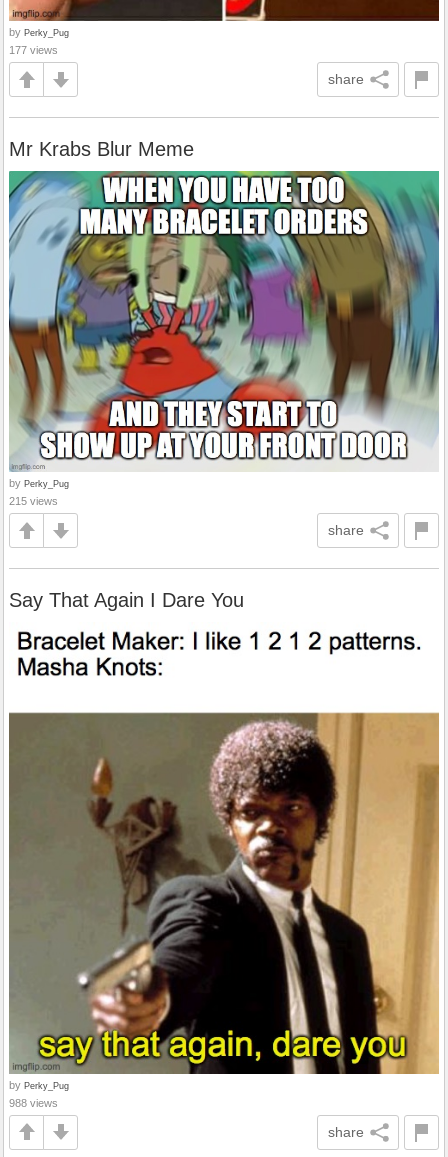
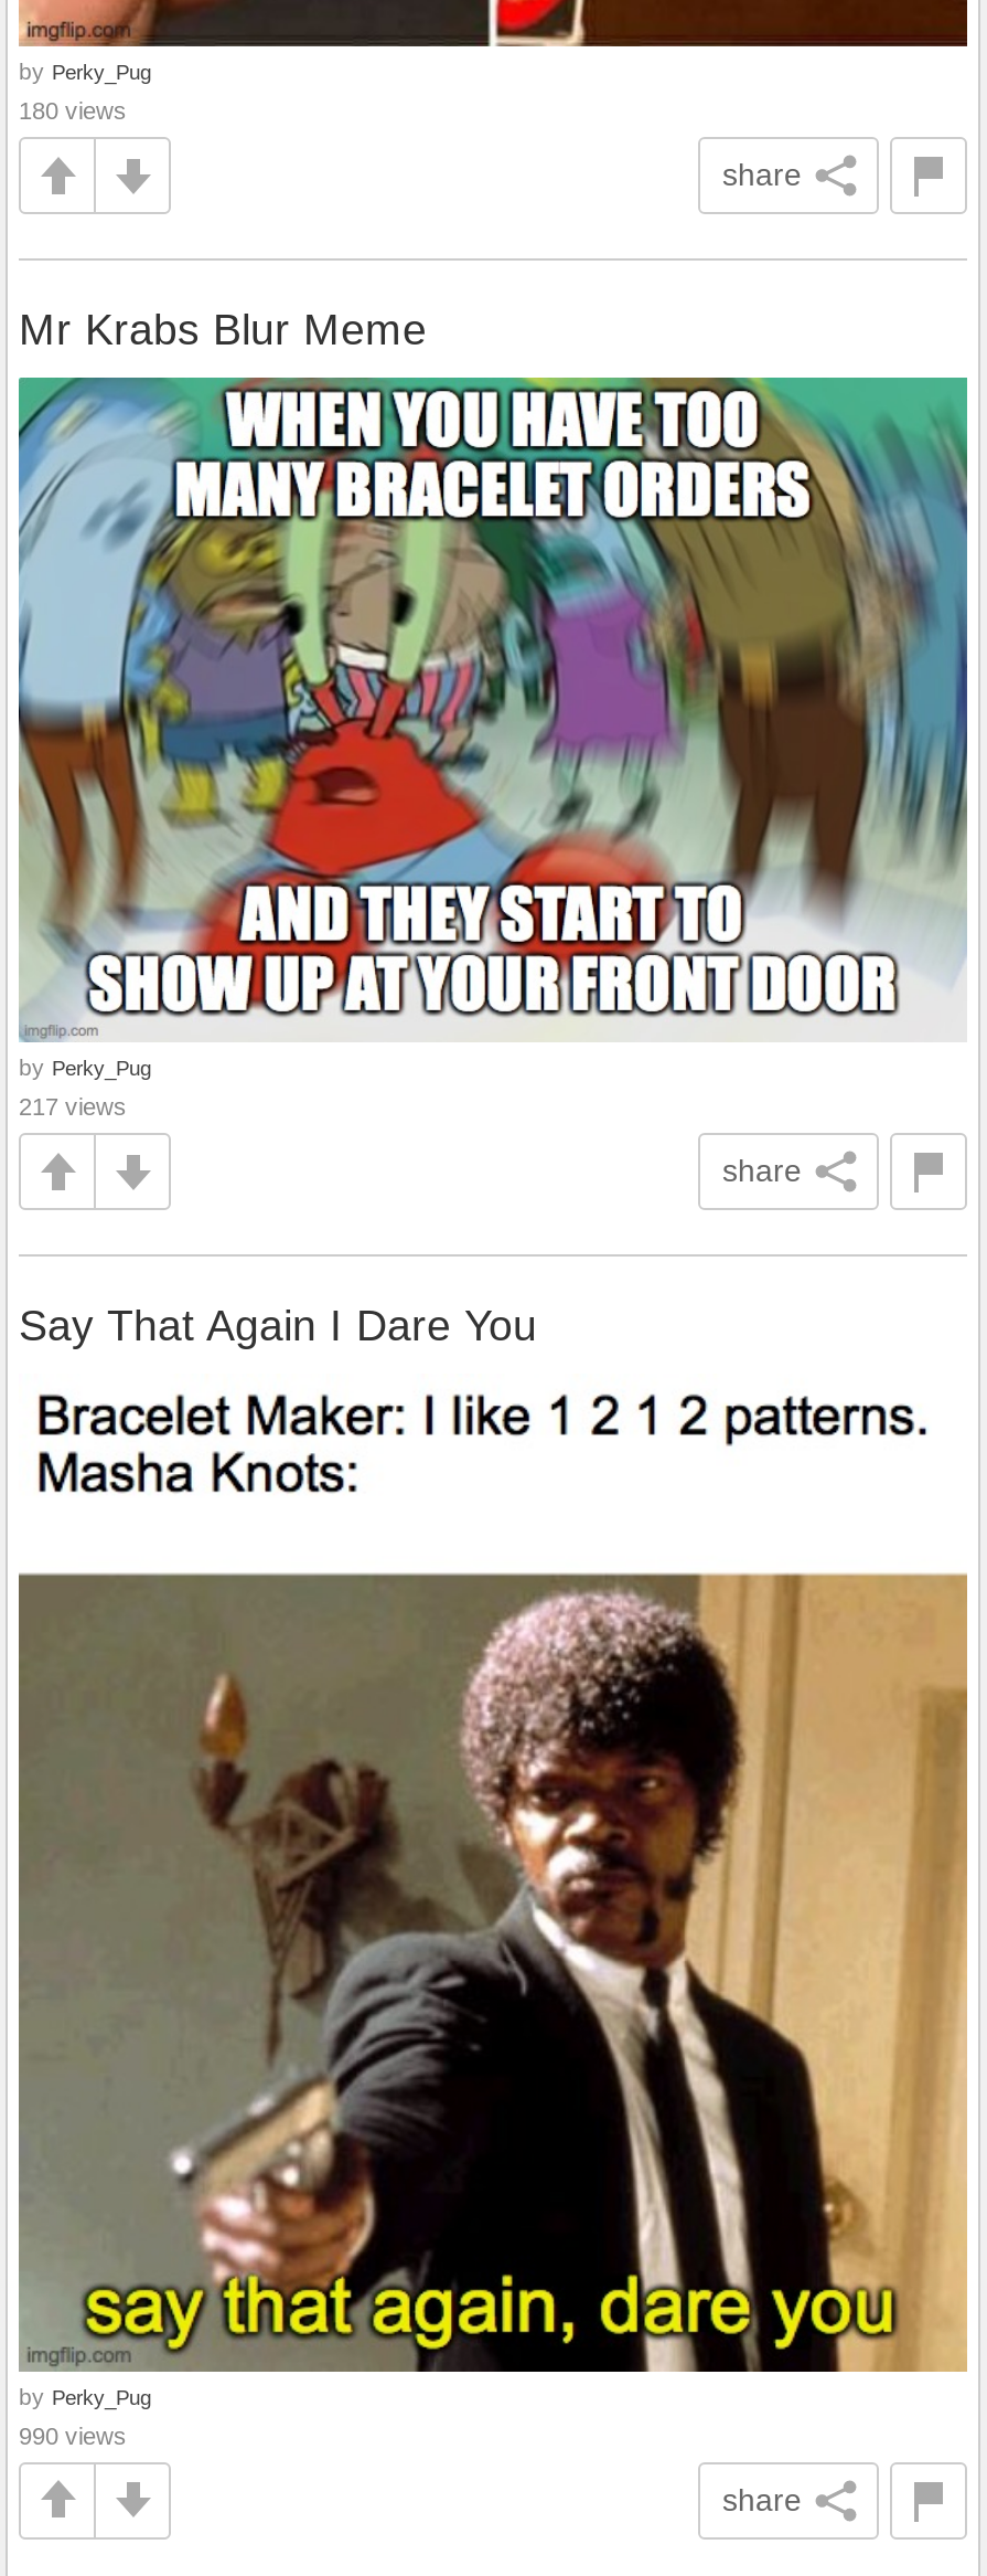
[9,44,58,56] 177 views -> [19,97,127,124] 180 views
[9,495,58,507] 215 views -> [19,1093,127,1120] 217 views
[9,1097,58,1109] 988 views -> [19,2422,127,2448] 990 views

